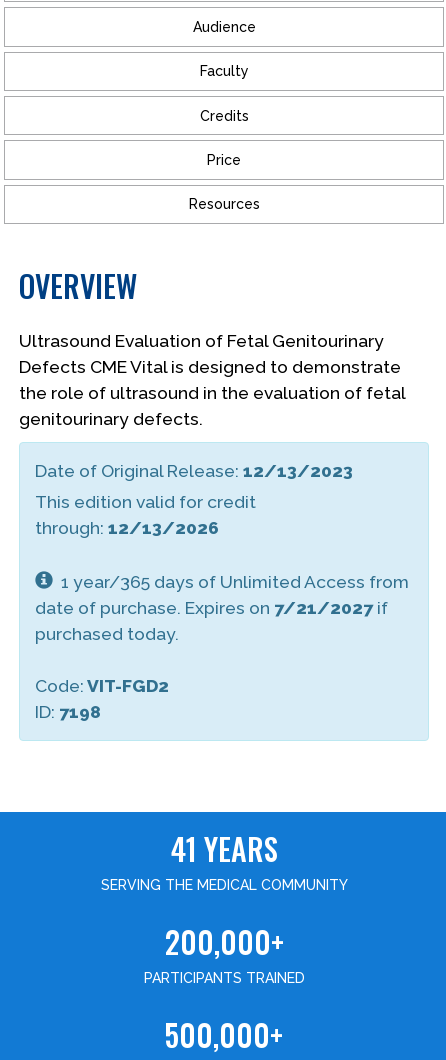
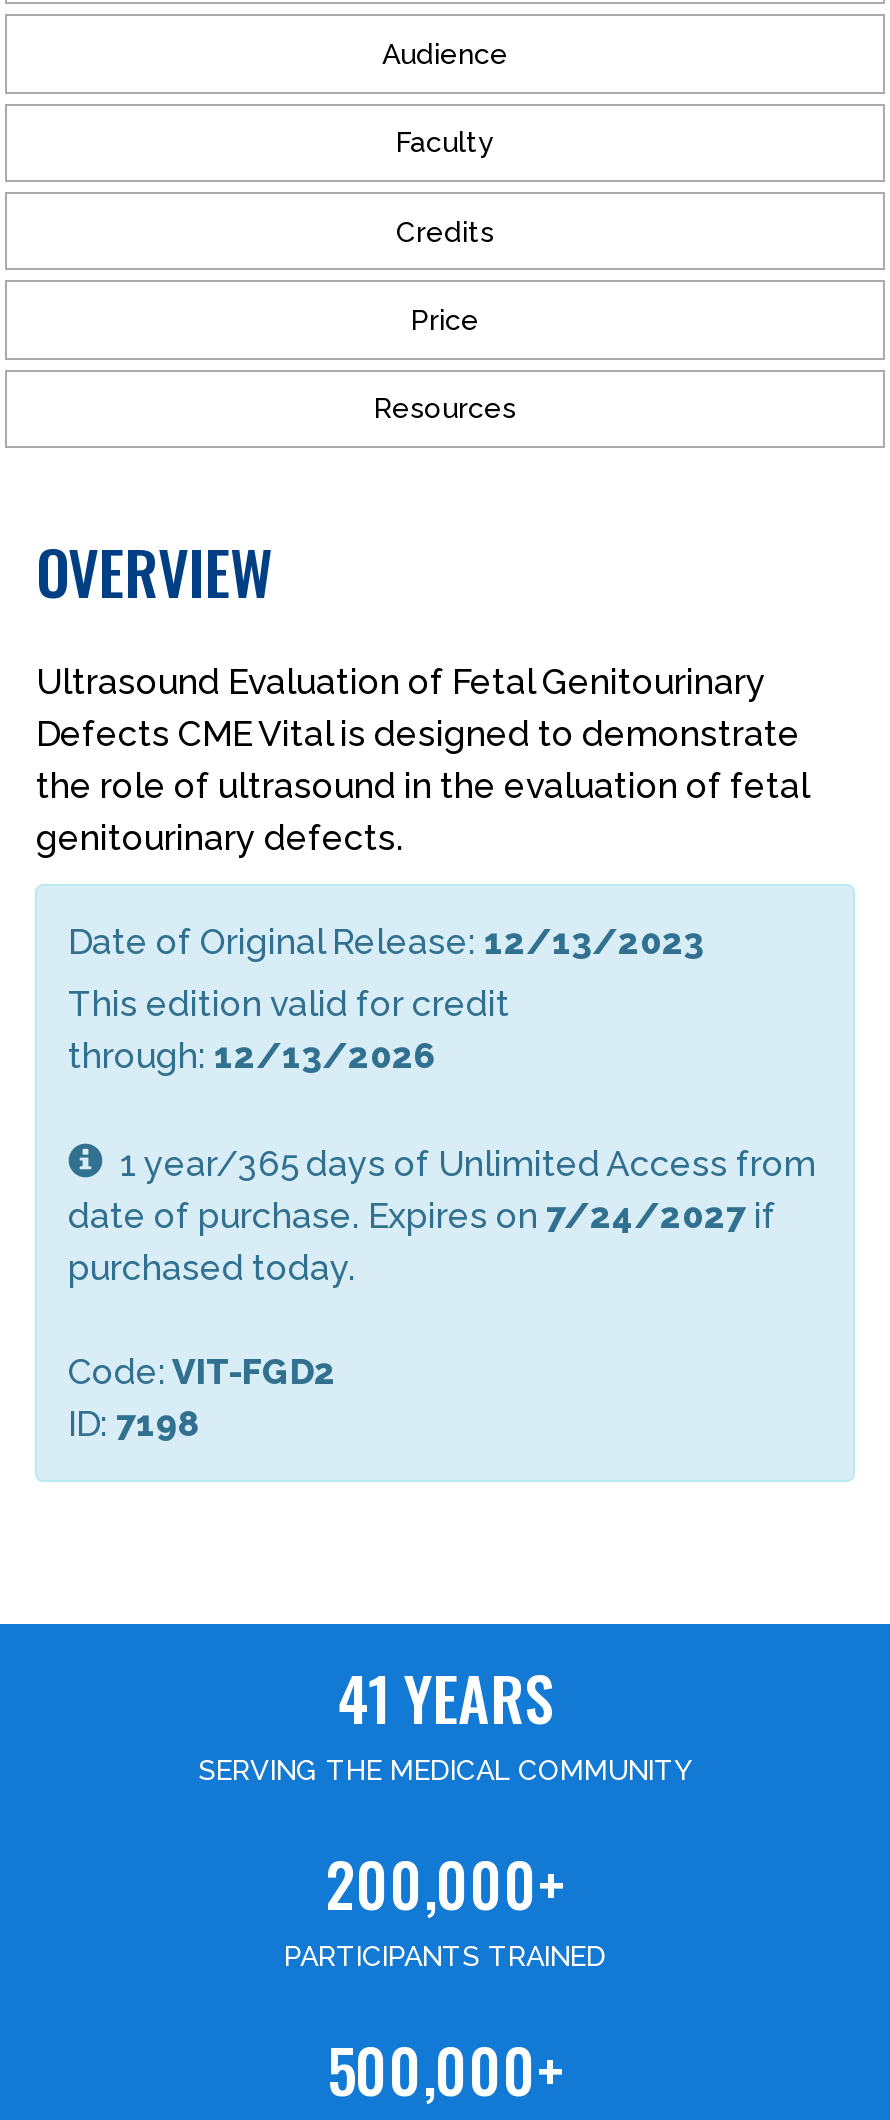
[35,598,388,618] date of purchase. Expires on 7/21/2027 if -> [68,1196,776,1236] date of purchase. Expires on 7/24/2027 if

